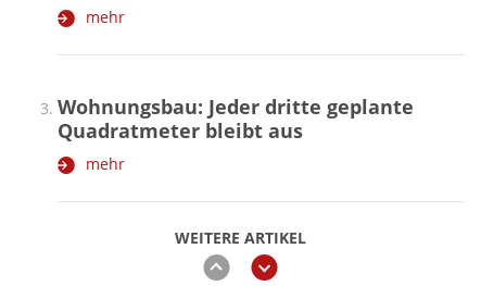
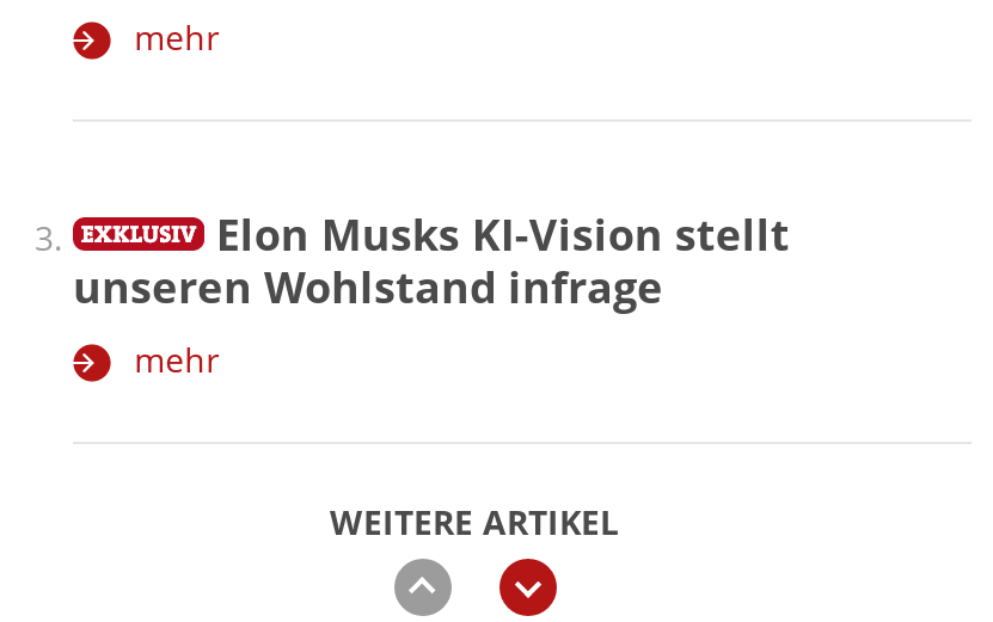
[58,93,414,143] Wohnungsbau: Jeder dritte geplante | Quadratmeter bleibt aus -> [73,205,790,314] Elon Musks KI-Vision stellt | unseren Wohlstand infrage

